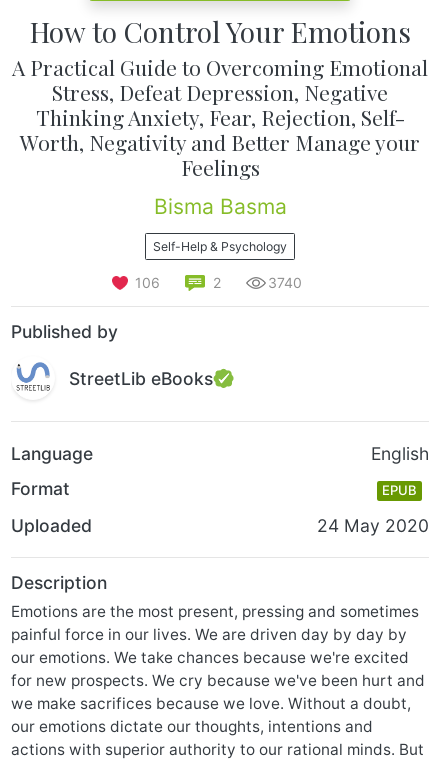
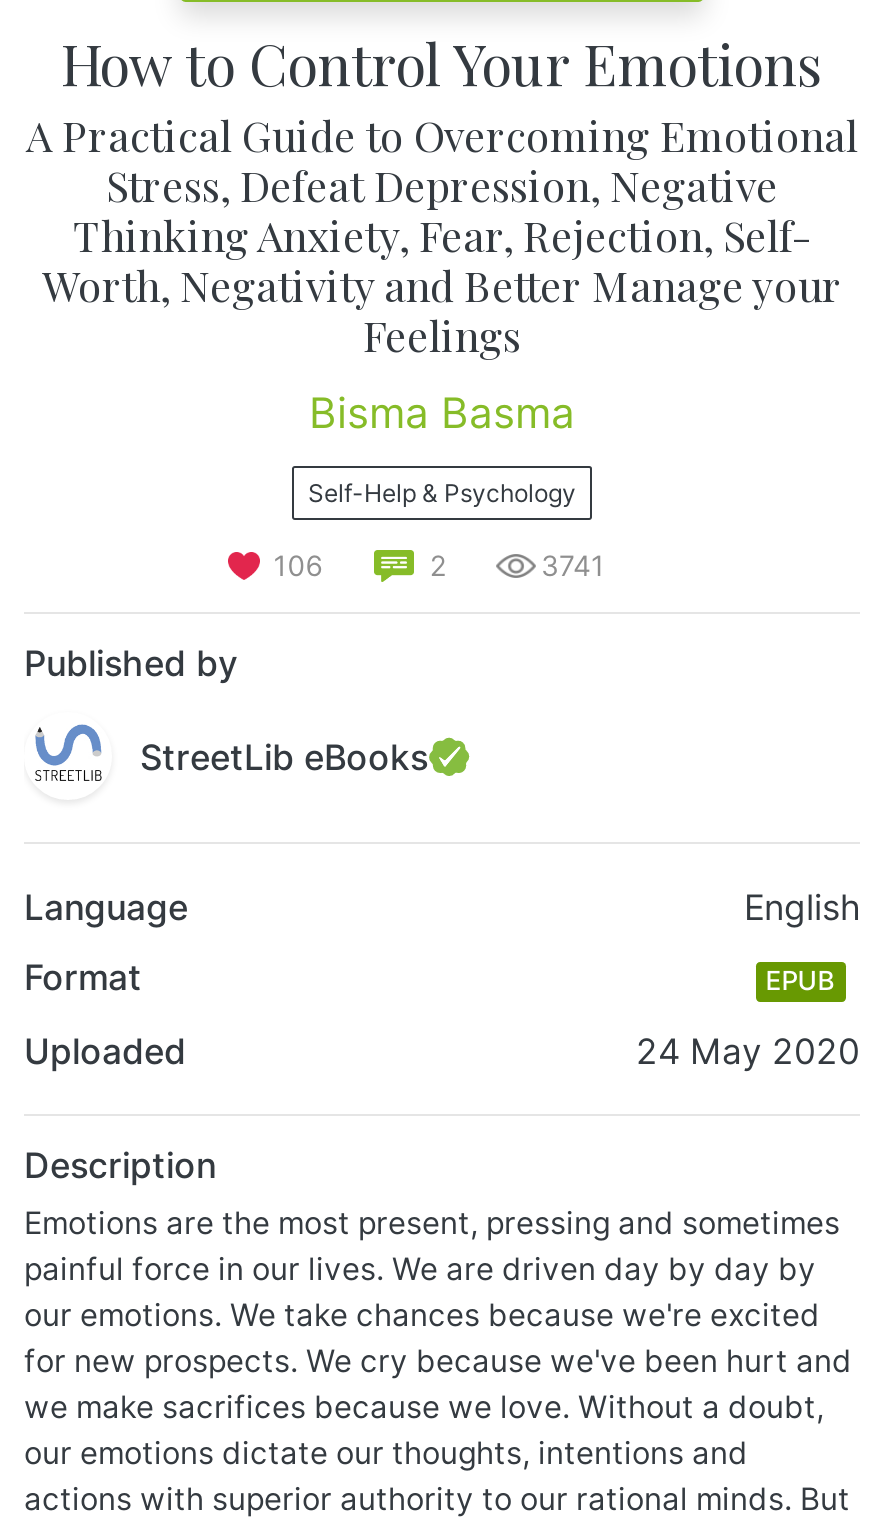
[268,274,302,291] 3740 -> [541,549,605,583] 3741

